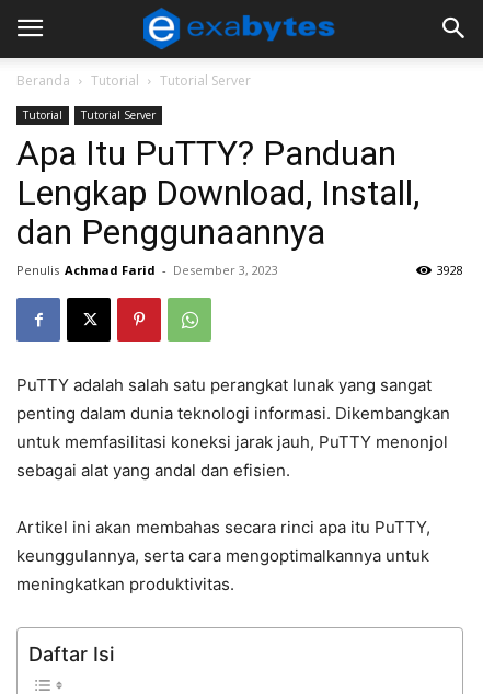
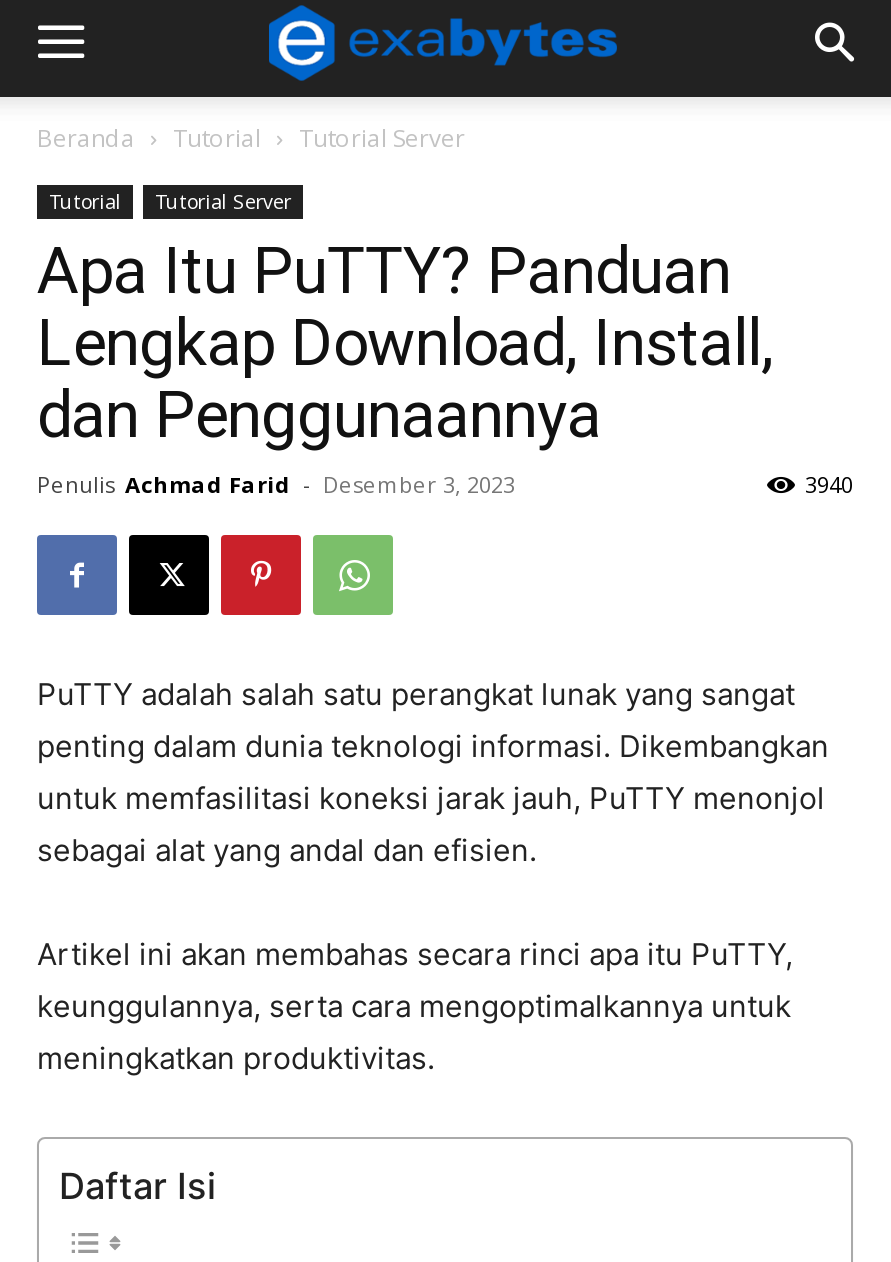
[437,262,463,278] 3928 -> [805,469,853,499] 3940

